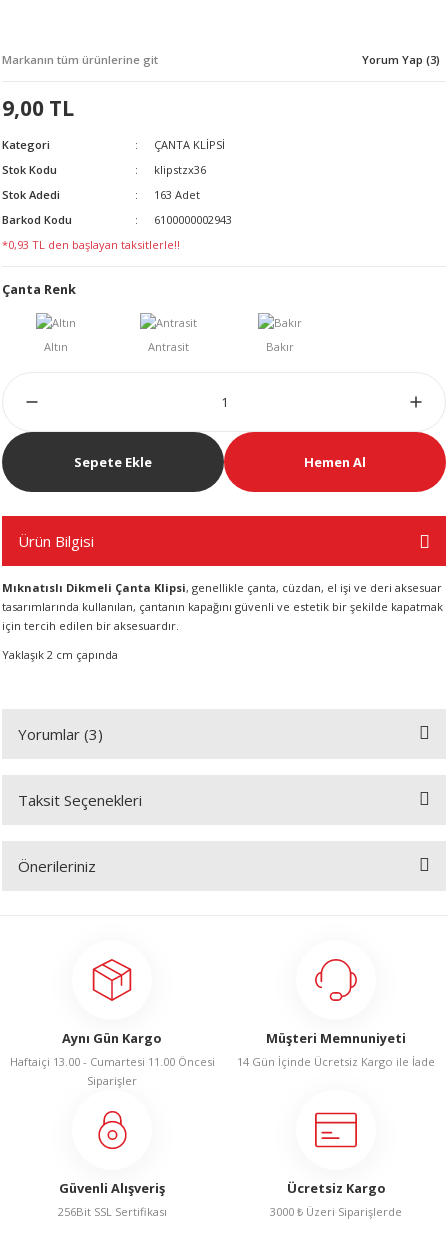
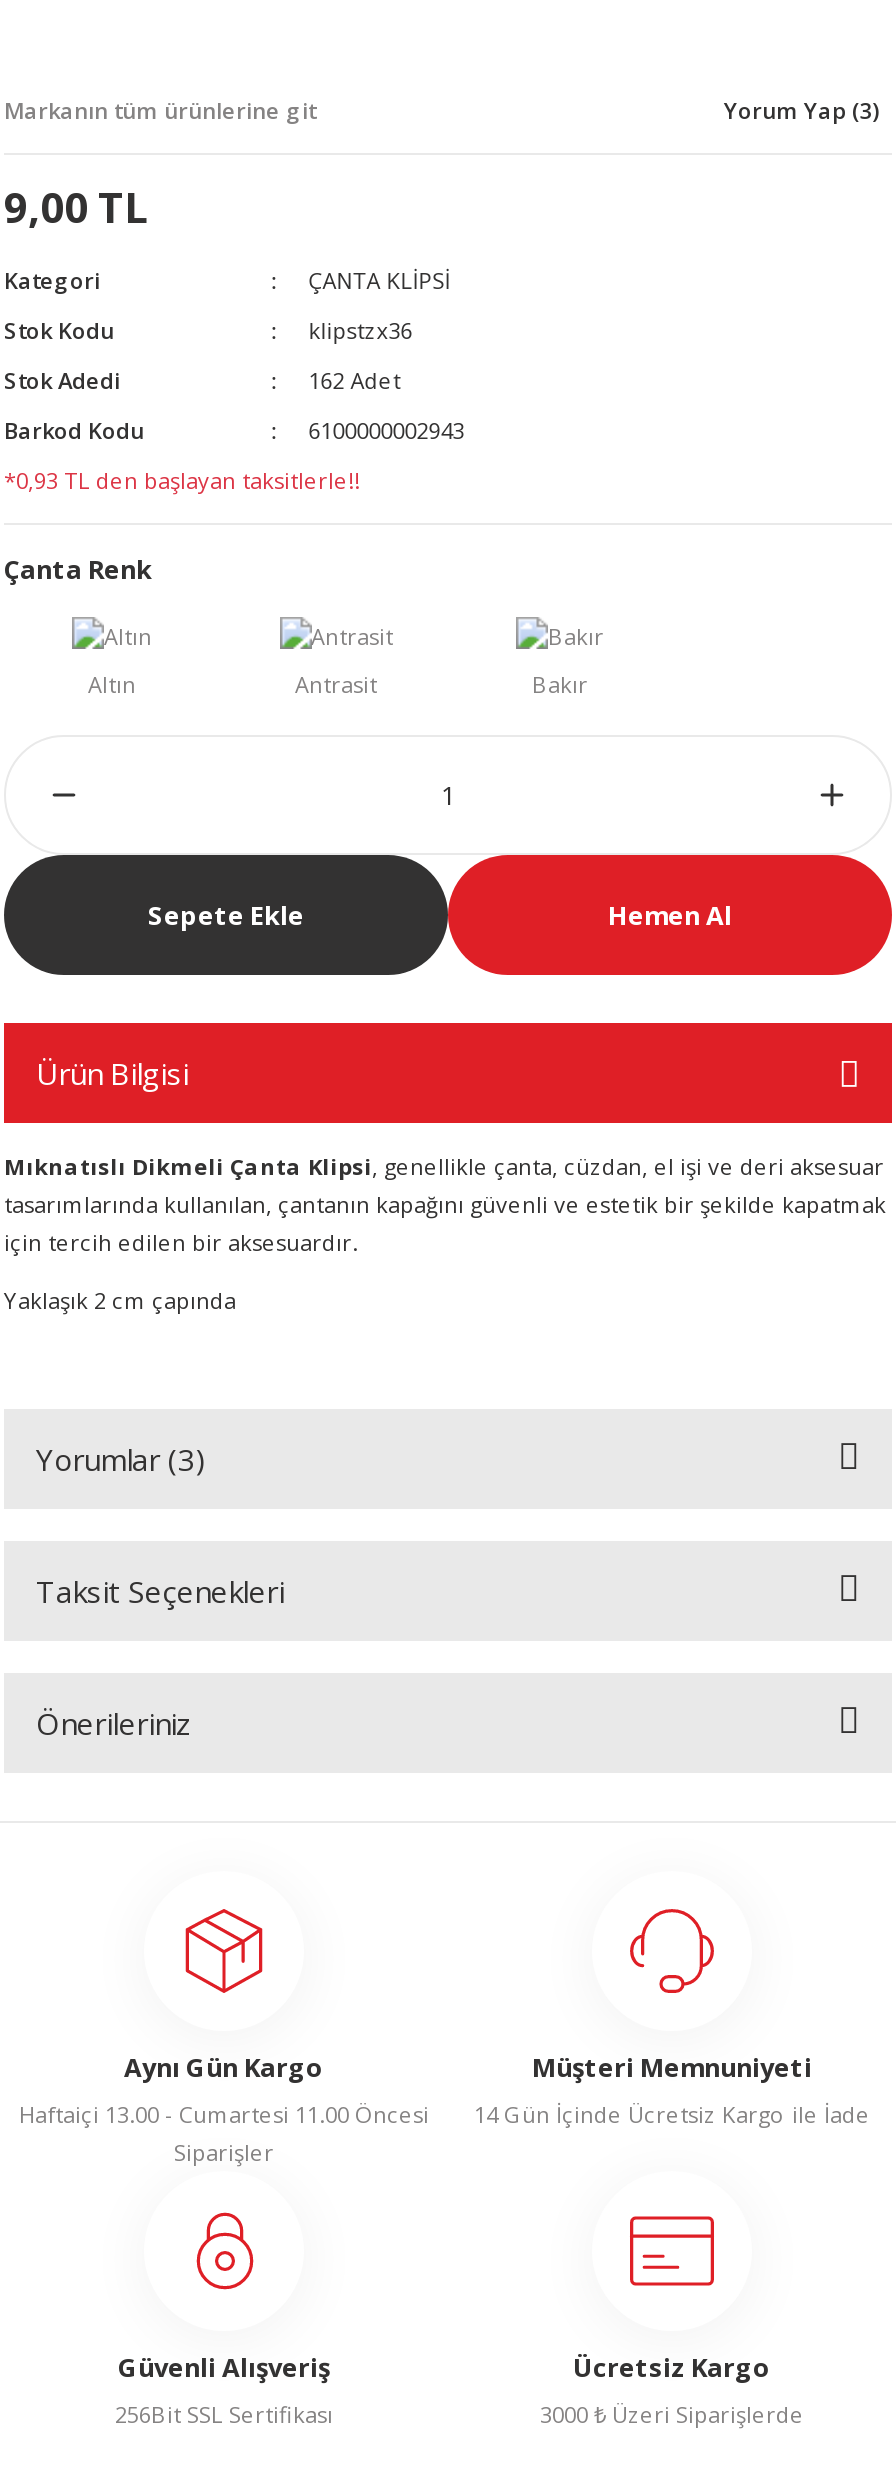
[154,187,200,202] 163 Adet -> [308,365,400,395] 162 Adet

